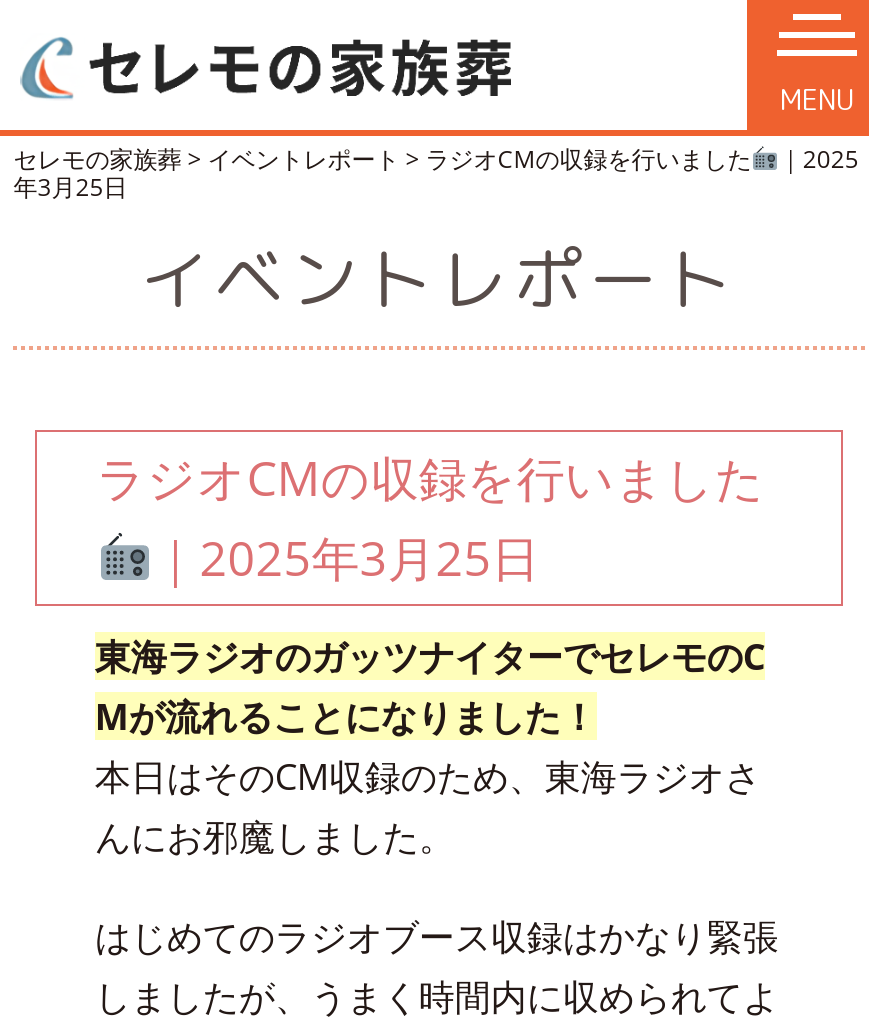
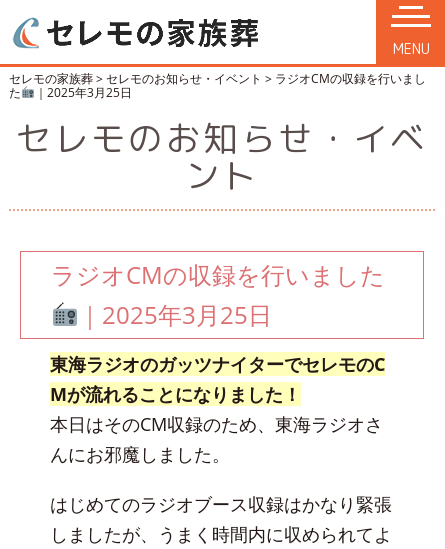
[13,142,859,326] セレモの家族葬>イベントレポート>ラジオCMの収録を行いました | ｜2025 | 年3月25日 | イベントレポート -> [9,70,428,199] セレモの家族葬>セレモのお知らせ・イベント>ラジオCMの収録を行いまし | た | ｜2025年3月25日 | セレモのお知らせ・イベ | ント

